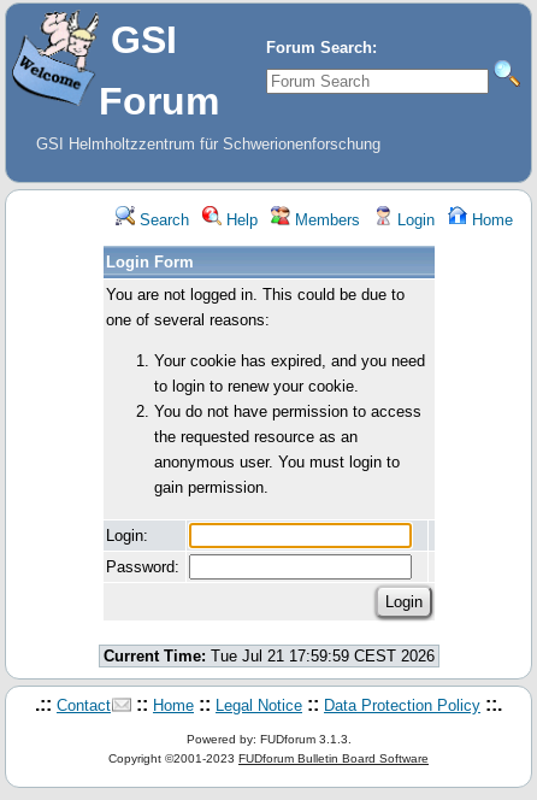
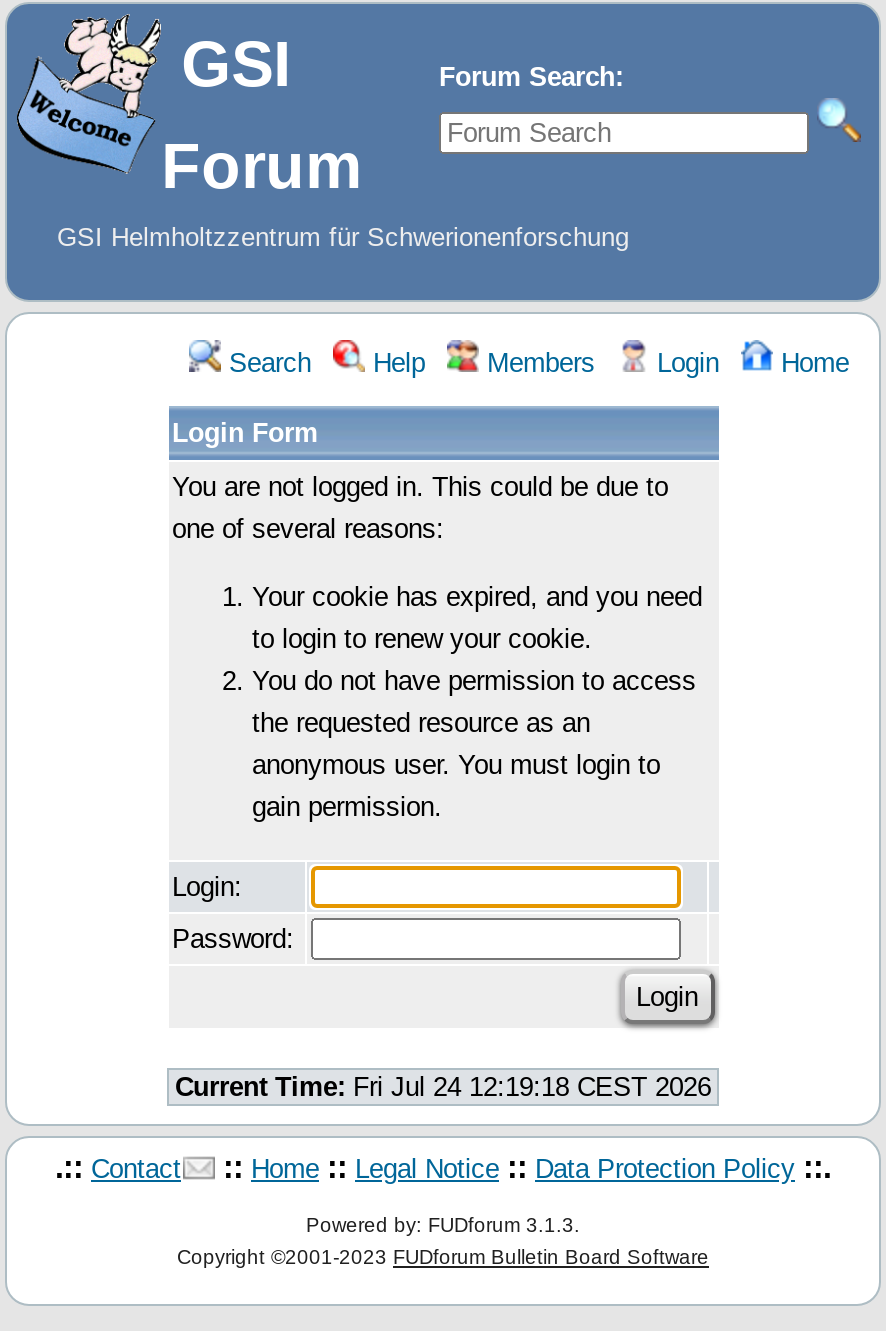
[103,647,434,665] Current Time: Tue Jul 21 17:59:59 CEST 2026 -> [175,1072,711,1102] Current Time: Fri Jul 24 12:19:18 CEST 2026

